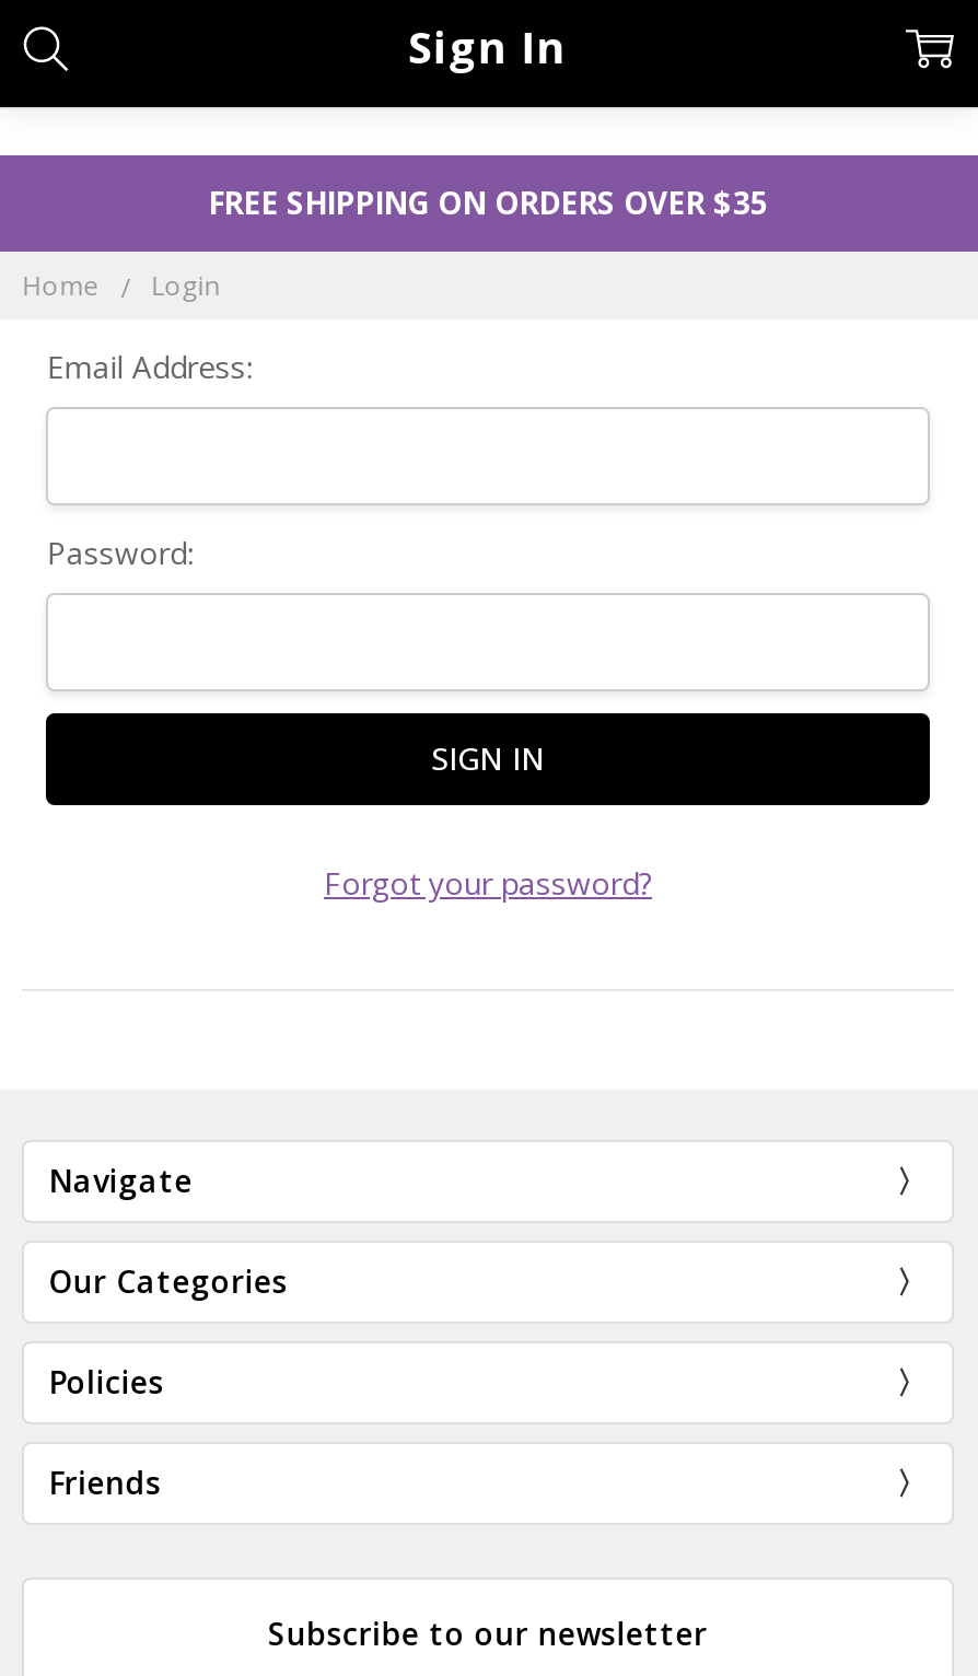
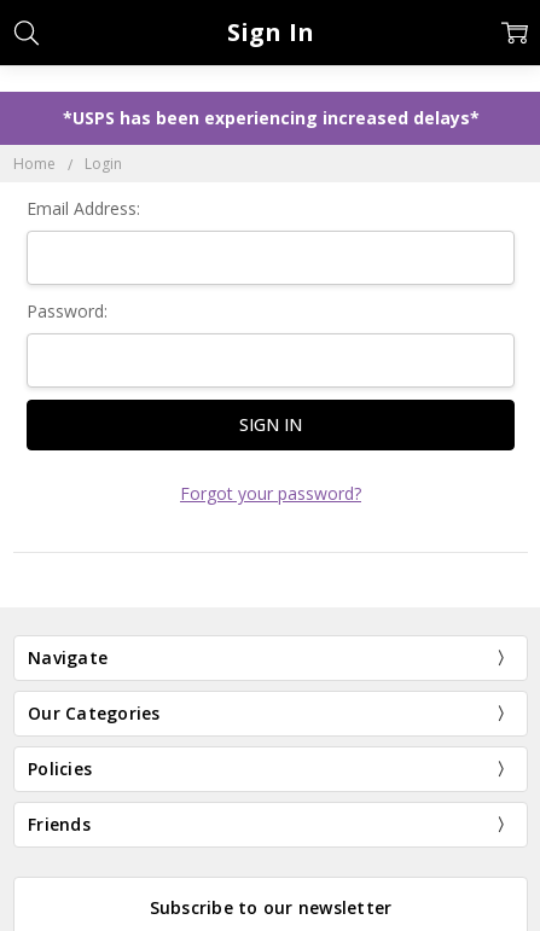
[208,182,768,223] FREE SHIPPING ON ORDERS OVER $35 -> [62,106,479,129] *USPS has been experiencing increased delays*

